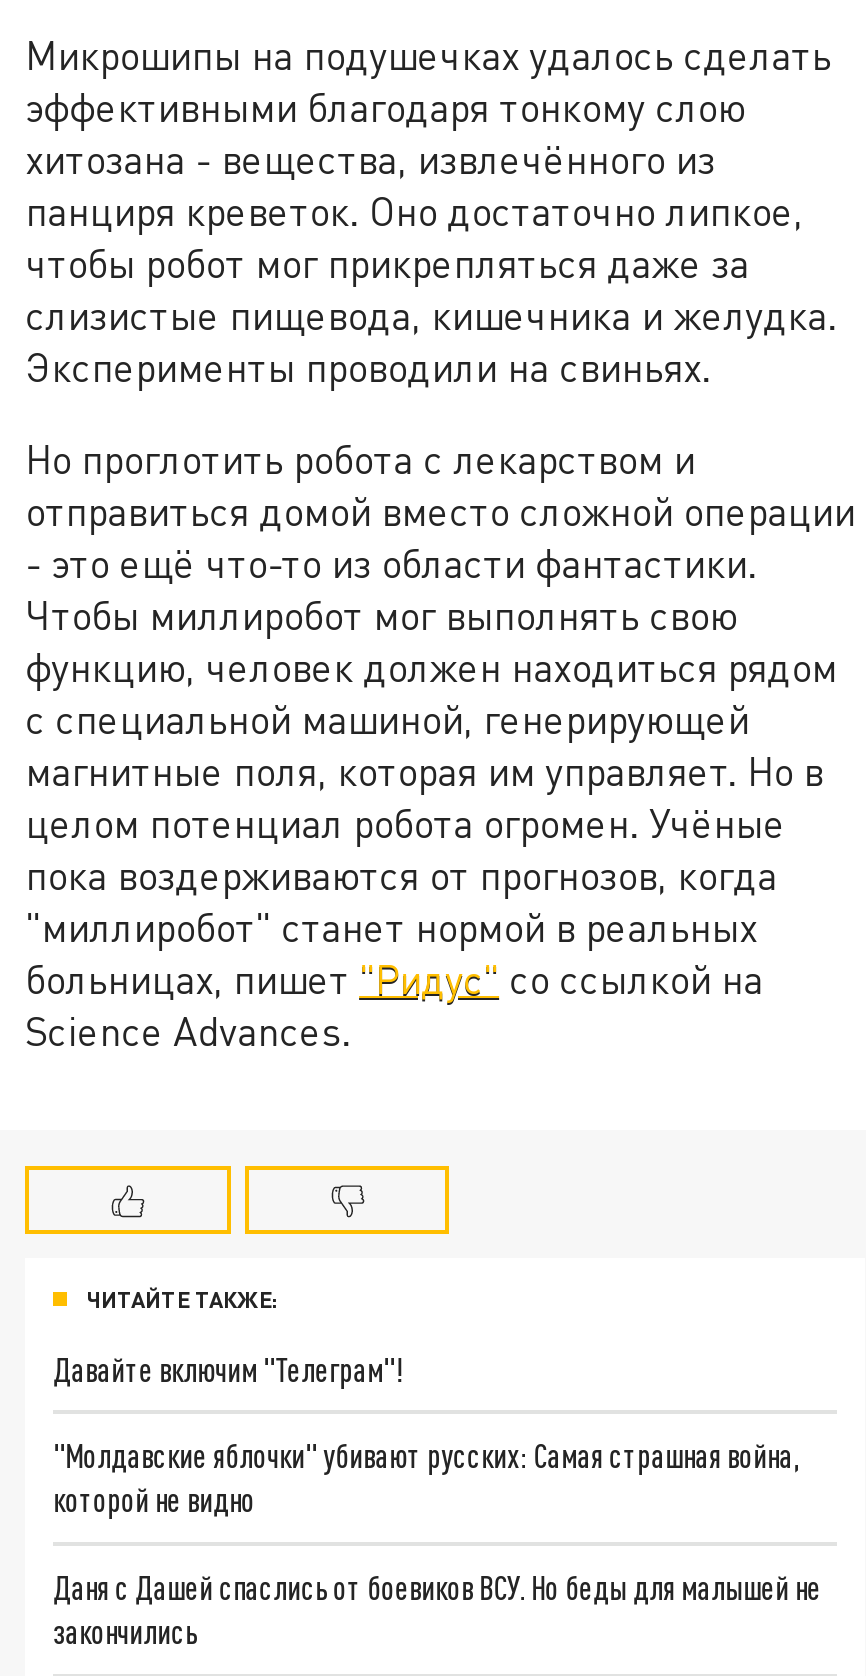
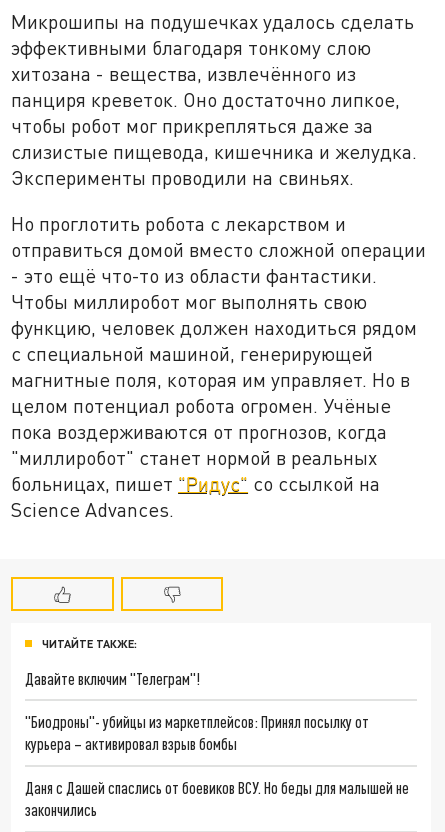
[53,1436,799,1518] "Молдавские яблочки" убивают русских: Самая страшная война, | которой не видно -> [25,712,369,753] "Биодроны"- убийцы из маркетплейсов: Принял посылку от | курьера – активировал взрыв бомбы

